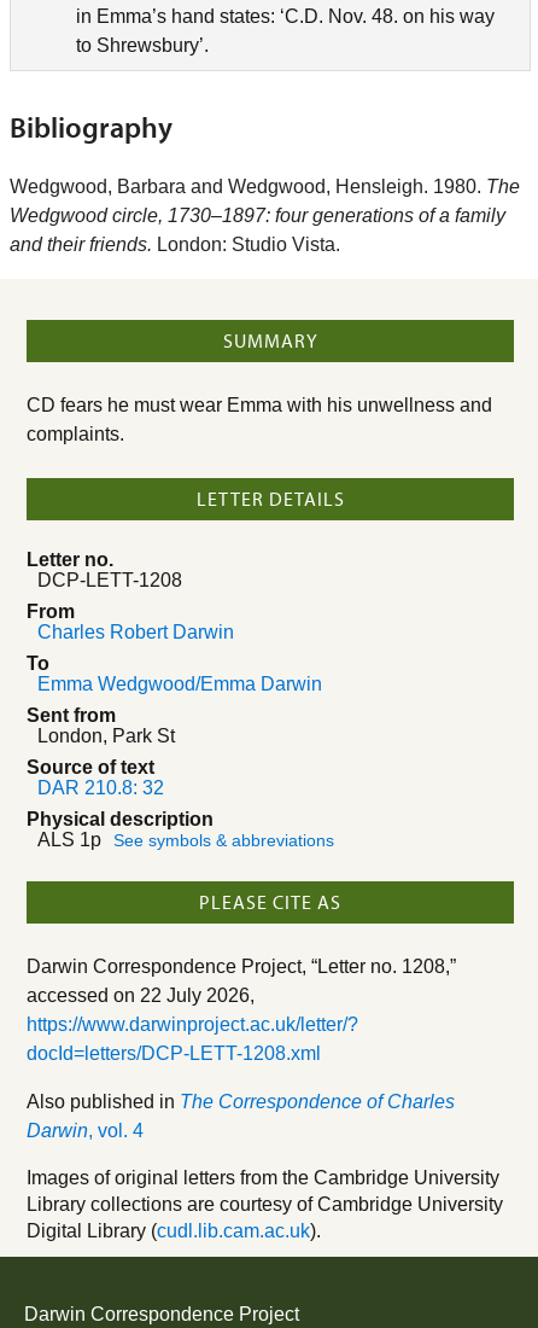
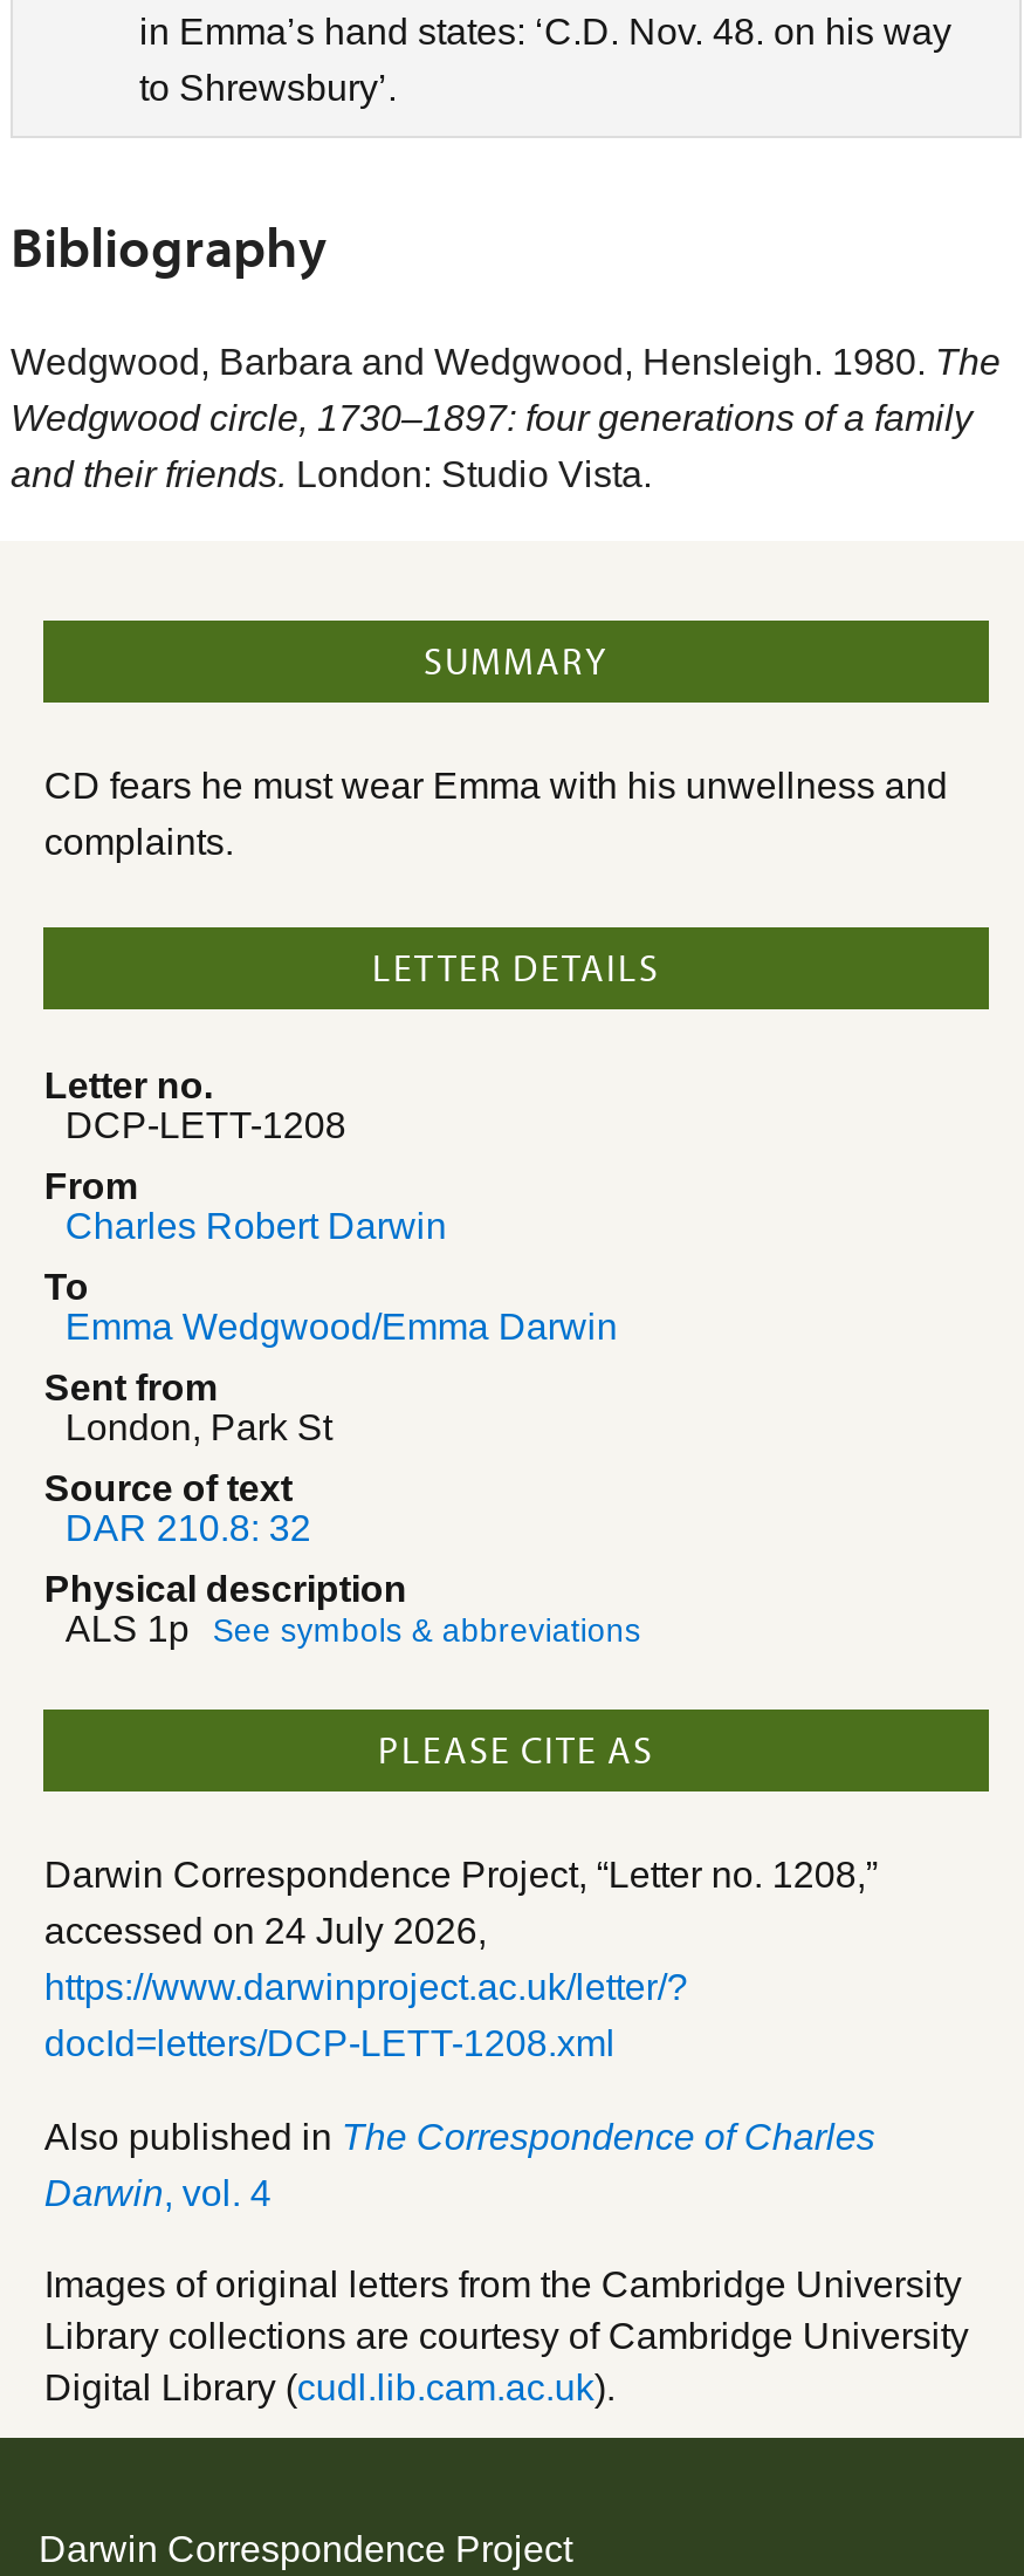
[27,985,255,1005] accessed on 22 July 2026, -> [44,1910,487,1950] accessed on 24 July 2026,

